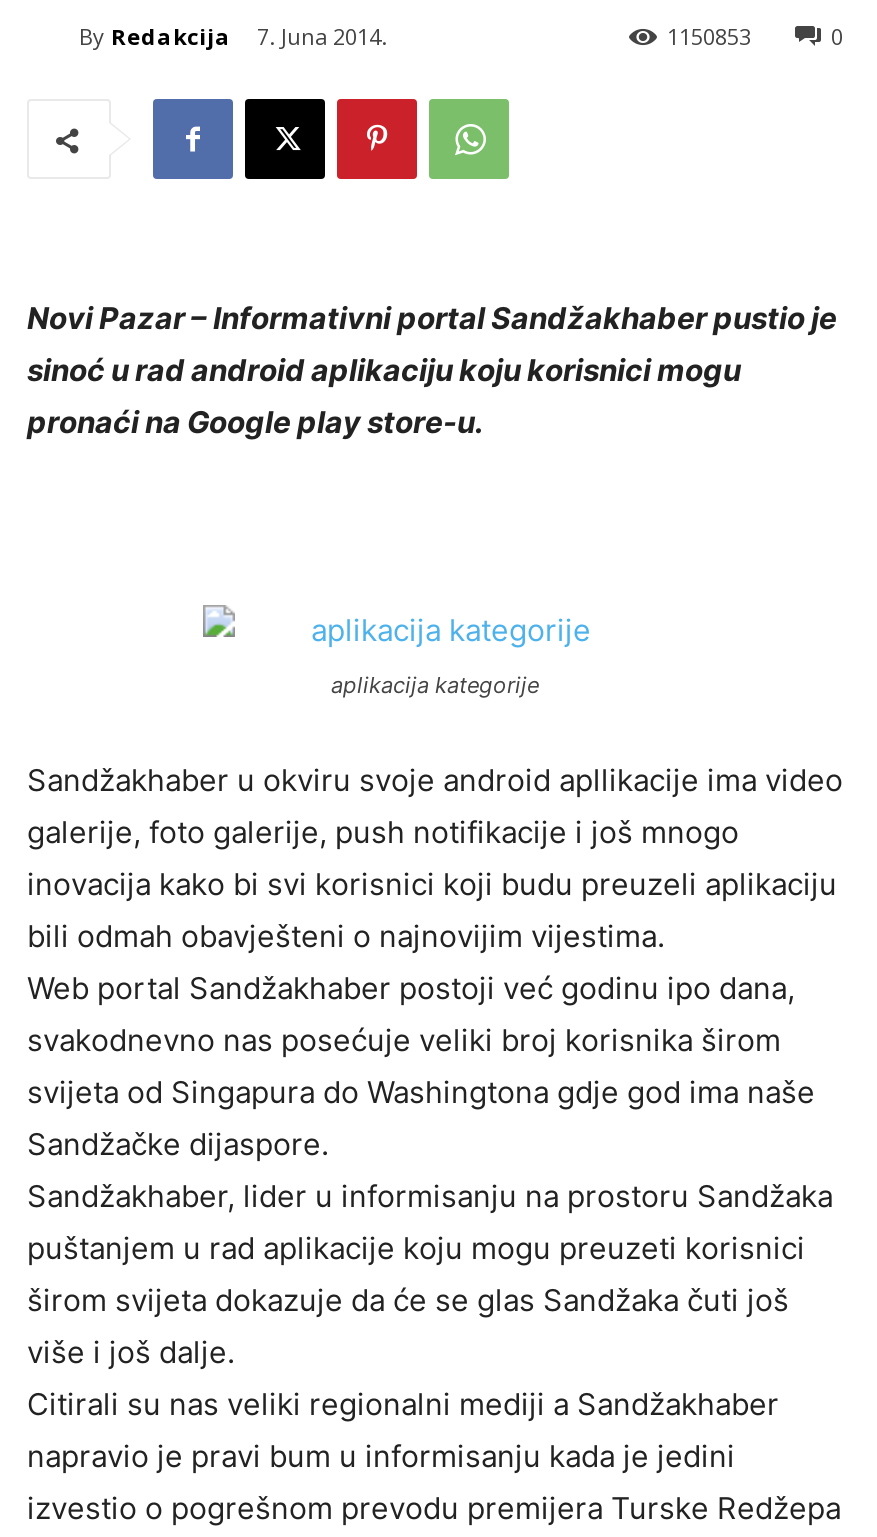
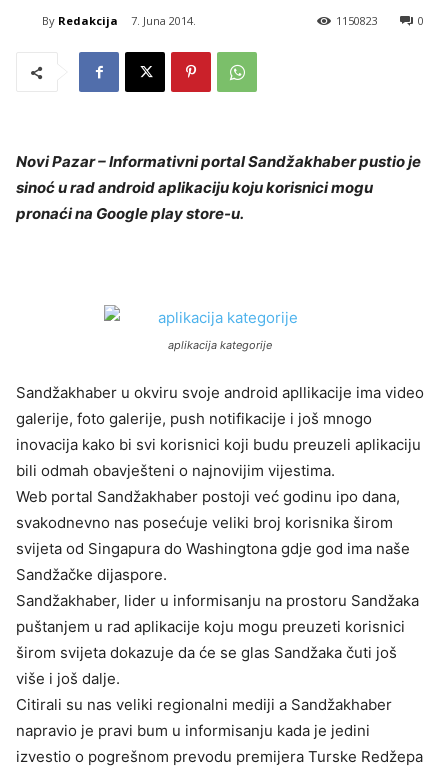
[667,21,751,51] 1150853 -> [336,13,378,28] 1150823

